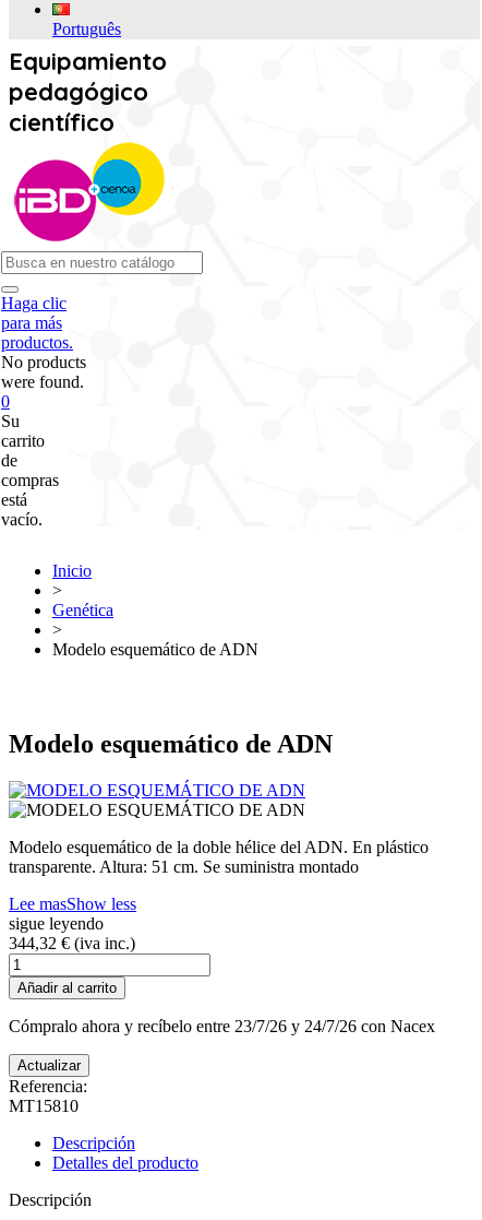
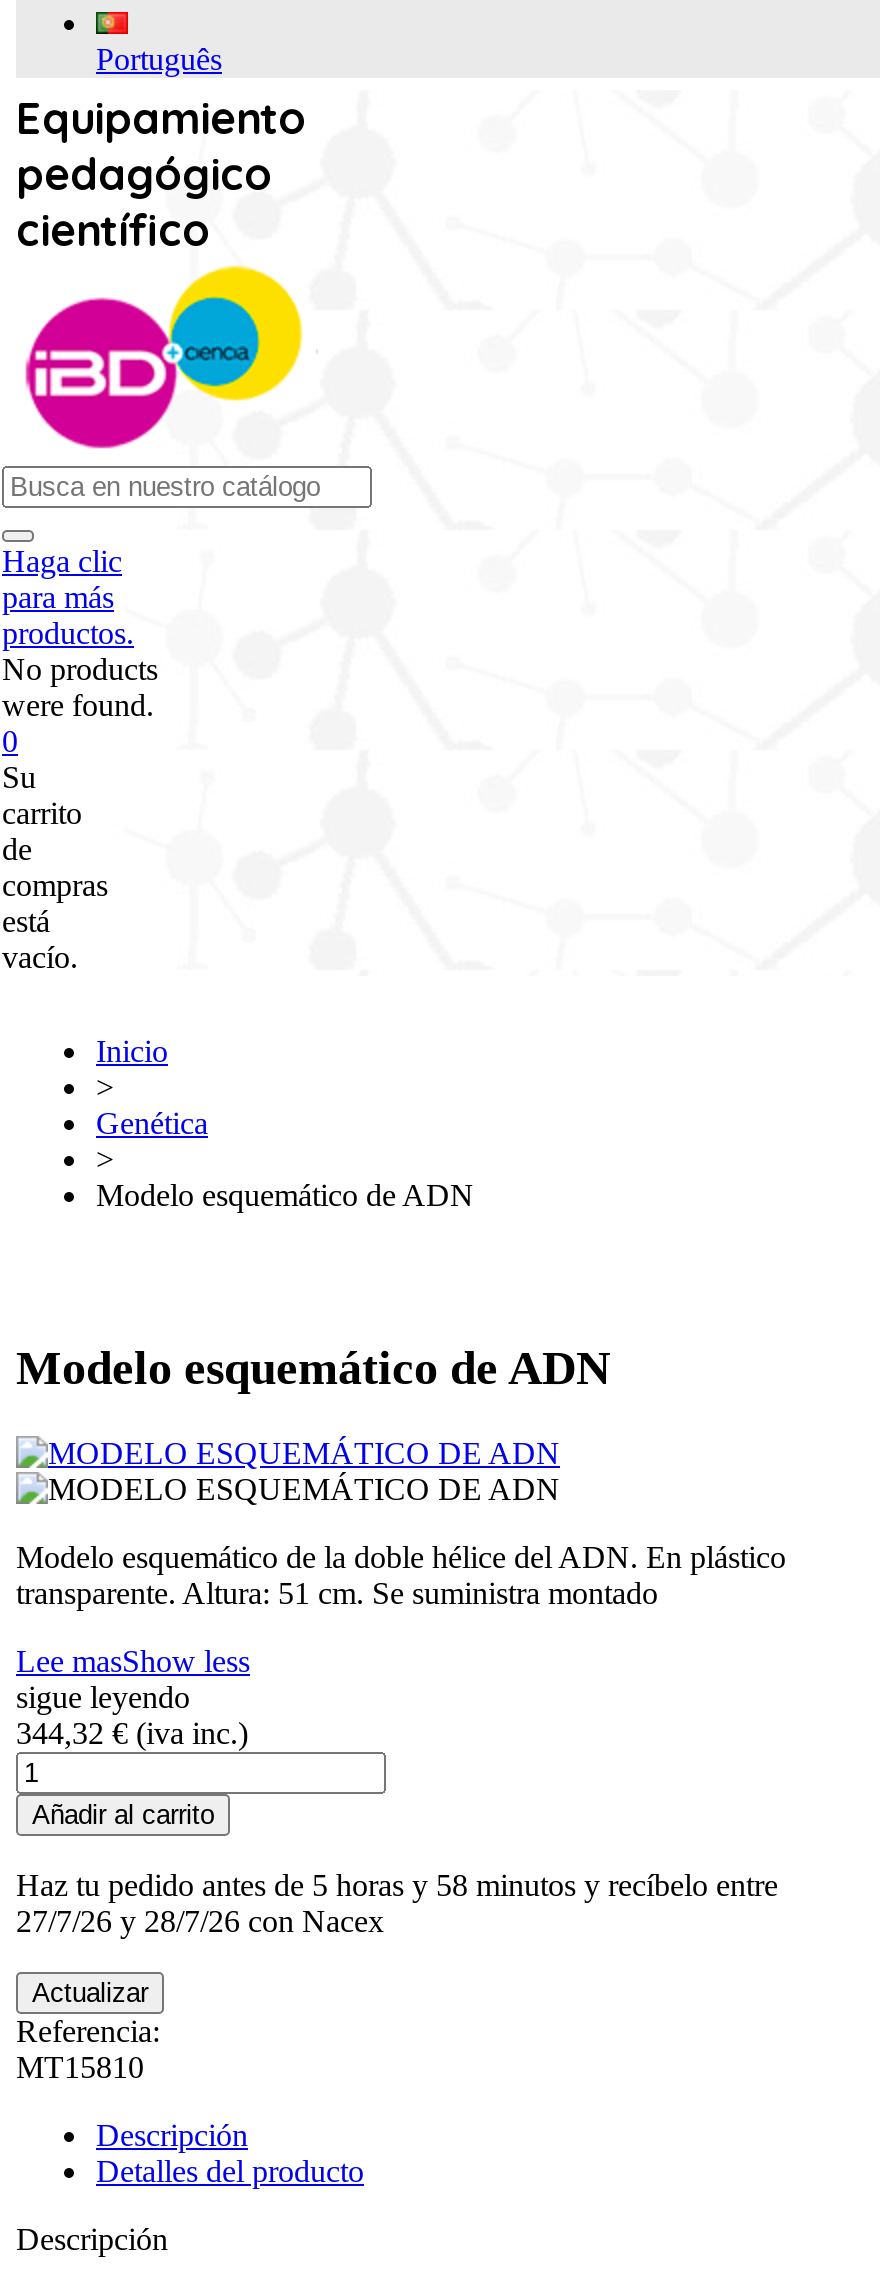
[9,1017,435,1035] Cómpralo ahora y recíbelo entre 23/7/26 y 24/7/26 con Nacex -> [16,1868,778,1938] Haz tu pedido antes de 5 horas y 58 minutos y recíbelo entre | 27/7/26 y 28/7/26 con Nacex

